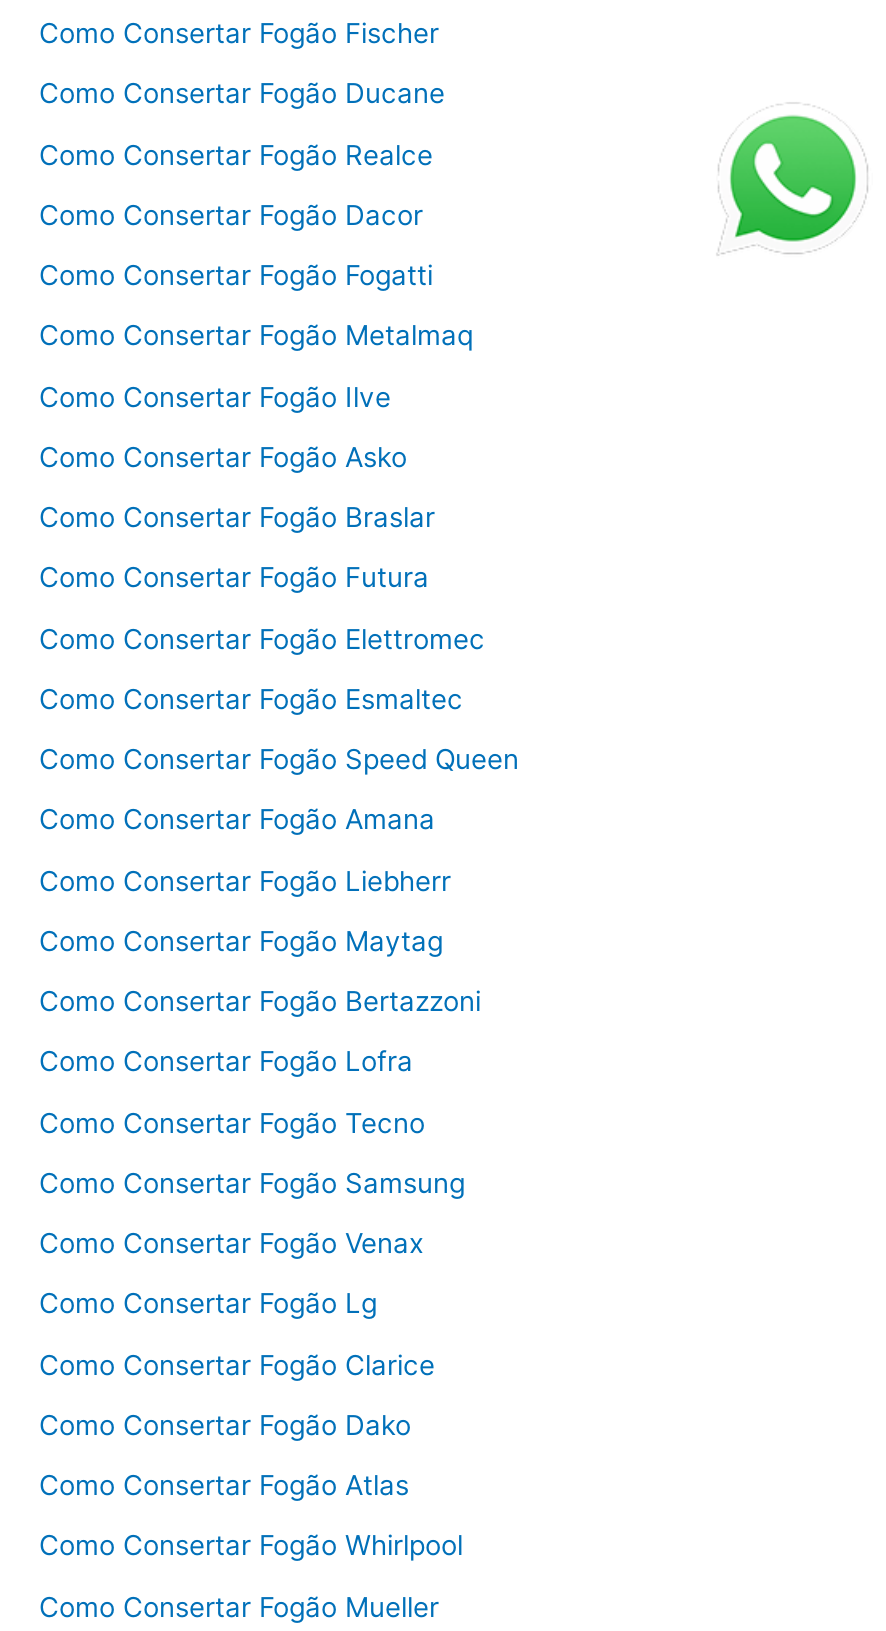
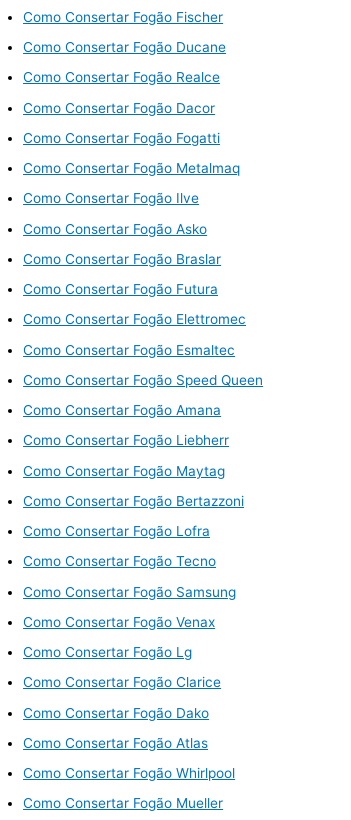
[727,113,869,255] [image] -> none

